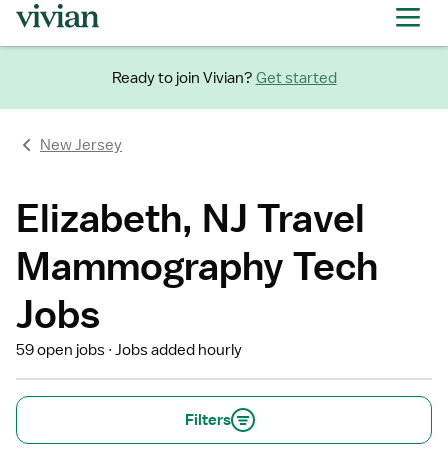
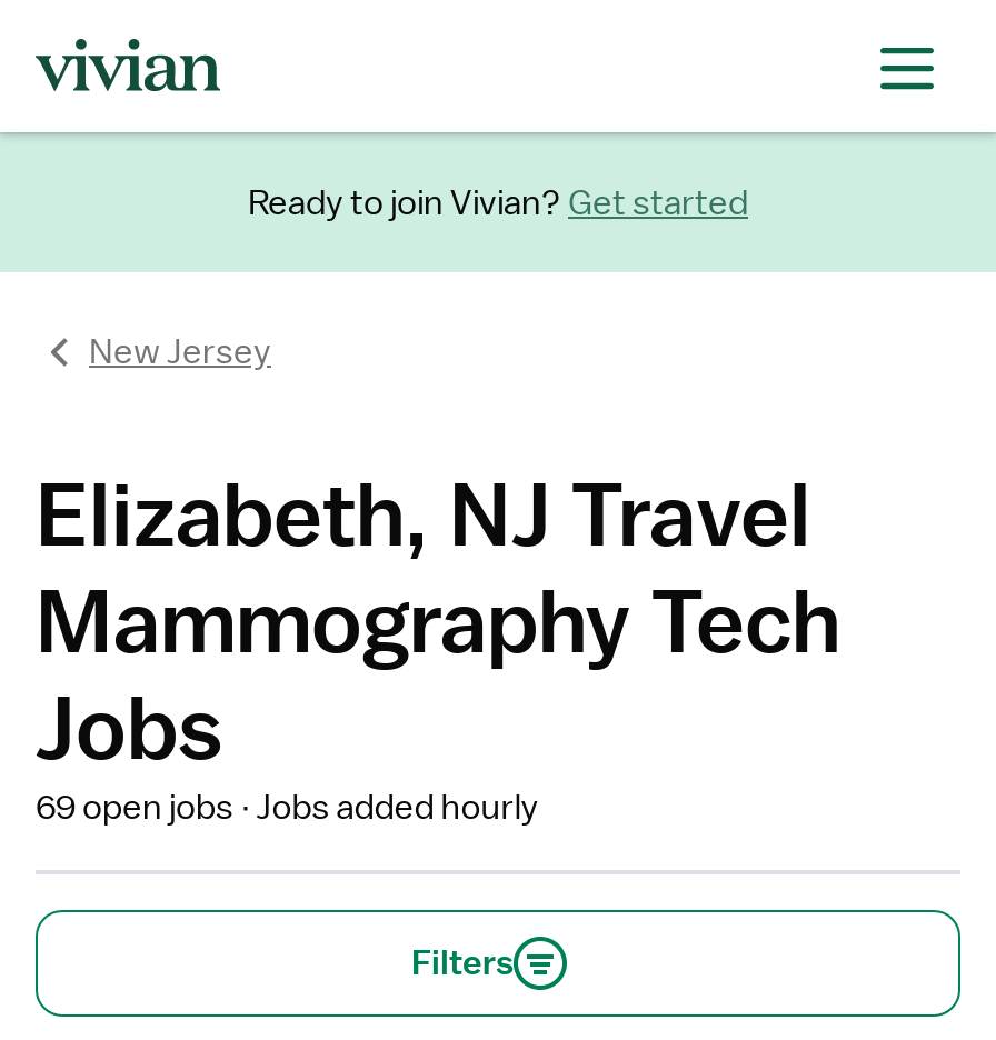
[16,340,242,360] 59 open jobs Jobs added hourly -> [36,786,538,830] 69 open jobs Jobs added hourly

